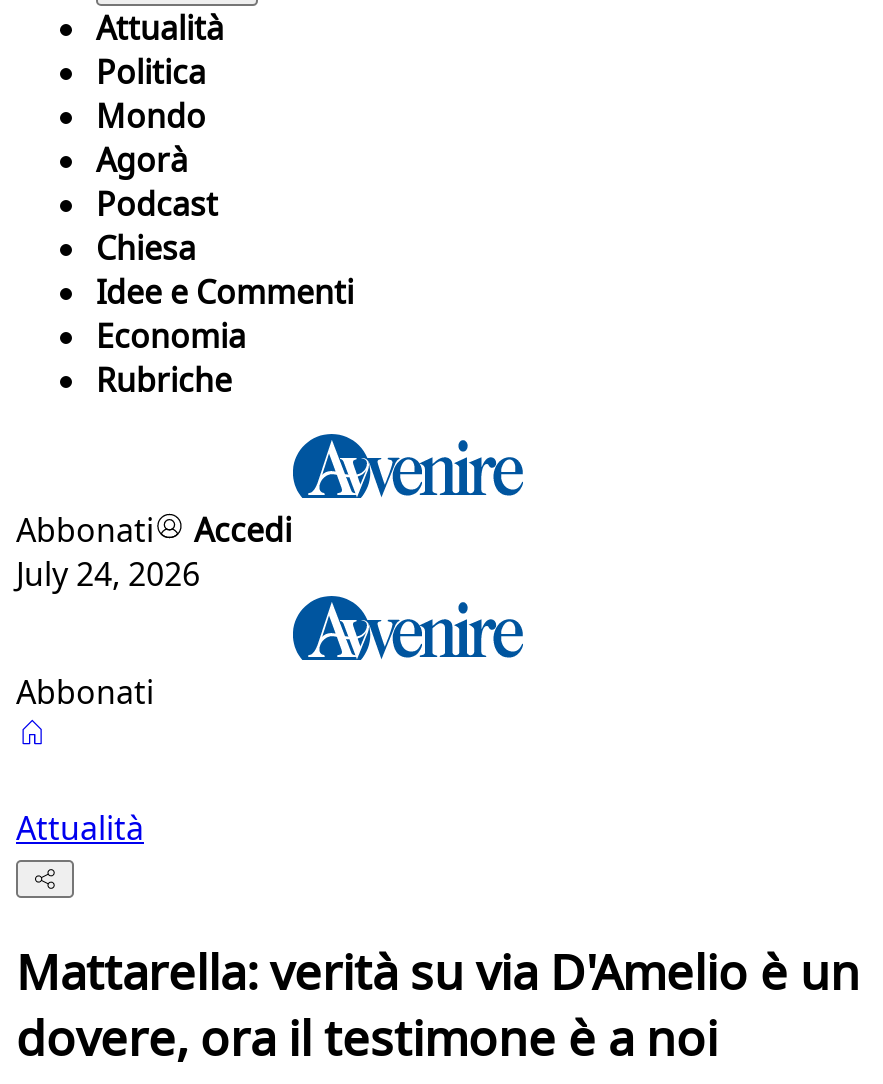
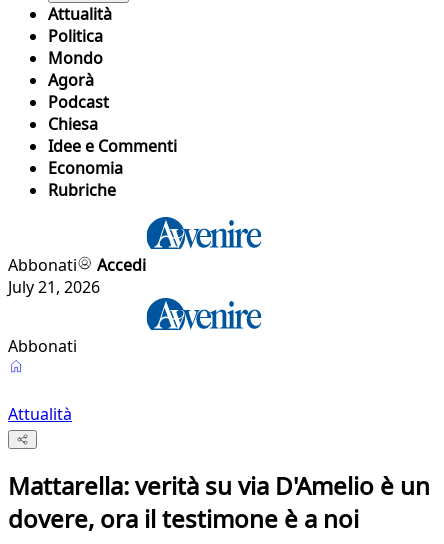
[16,552,200,596] July 24, 2026 -> [8,276,100,298] July 21, 2026

